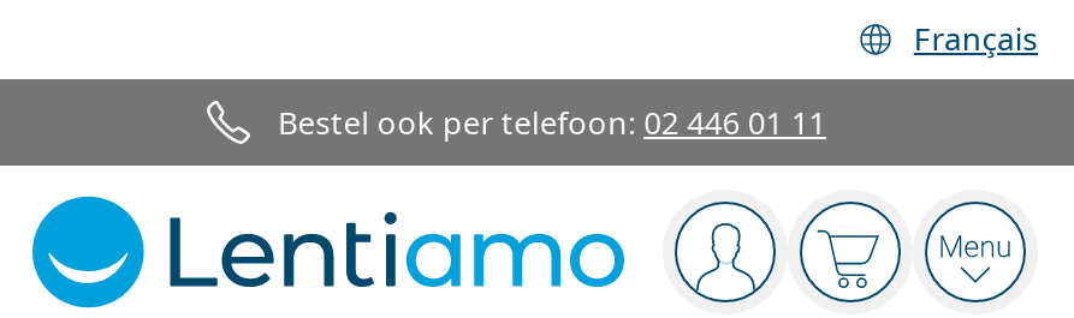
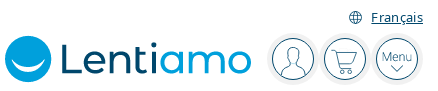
[278,101,826,144] Bestel ook per telefoon: 02 446 01 11 -> none

